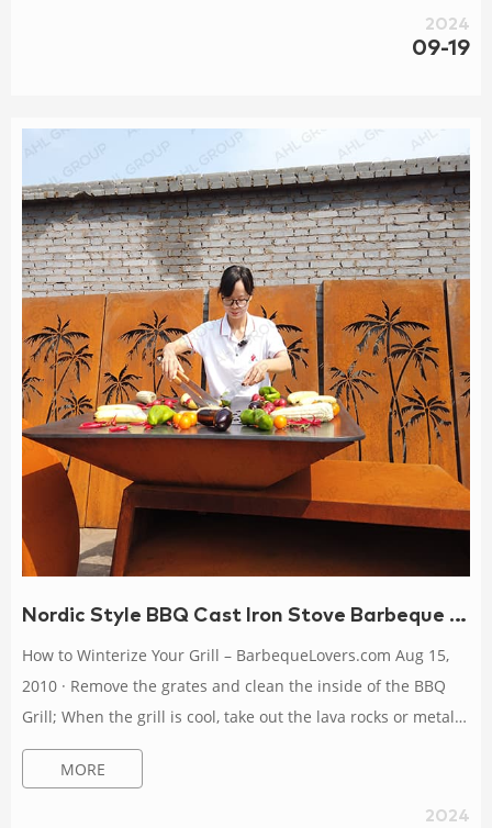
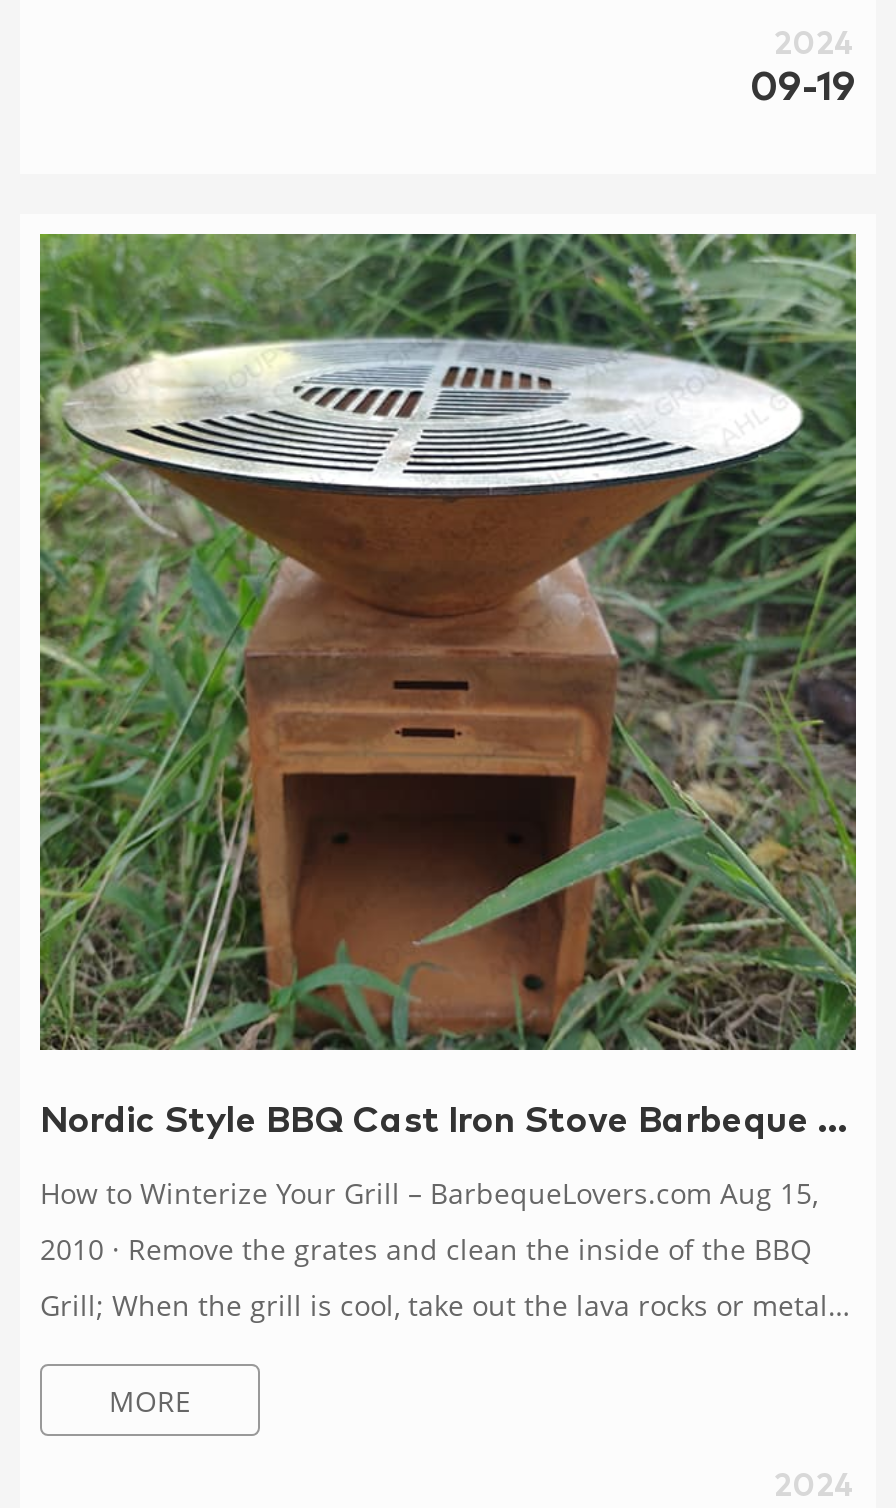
[21,128,471,578] [image] -> [38,232,858,1052] [image]

